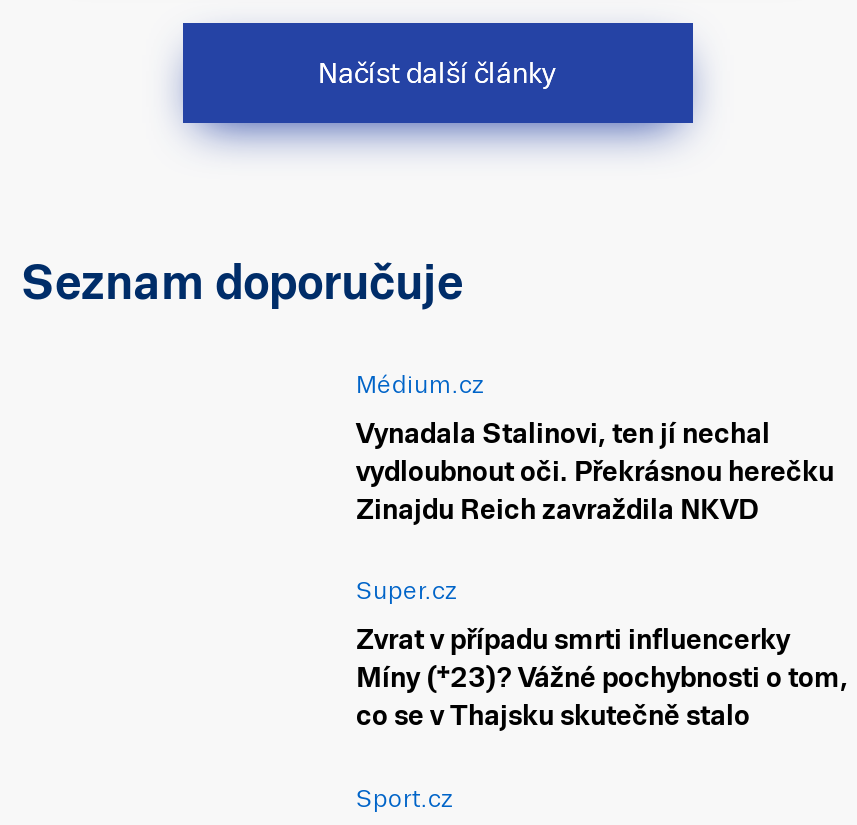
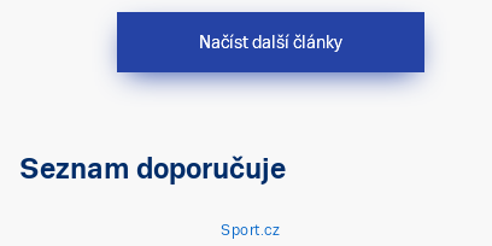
[356,371,848,732] Médium.cz | Vynadala Stalinovi, ten jí nechal | vydloubnout oči. Překrásnou herečku | Zinajdu Reich zavraždila NKVD | Super.cz | Zvrat v případu smrti influencerky | Míny (†23)? Vážné pochybnosti o tom, | co se v Thajsku skutečně stalo -> none

